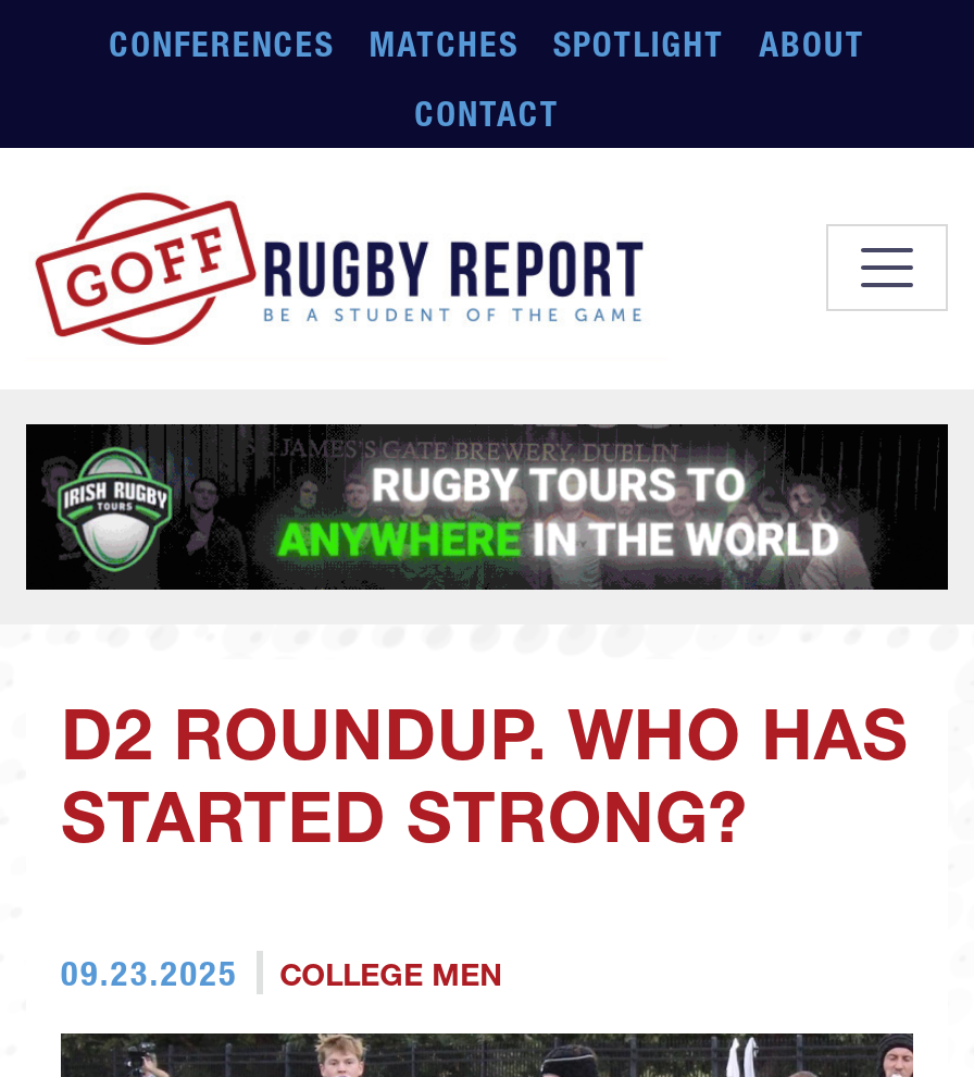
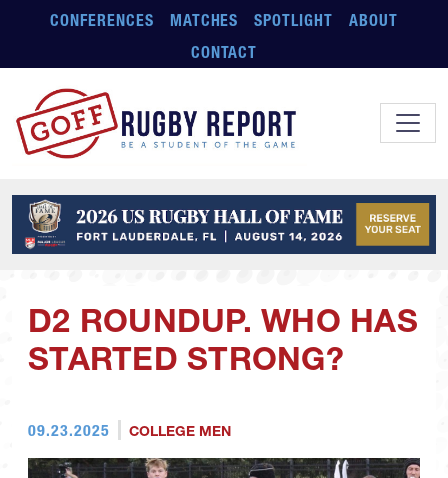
[26,424,948,590] [image] -> [12,195,436,254] [image]

